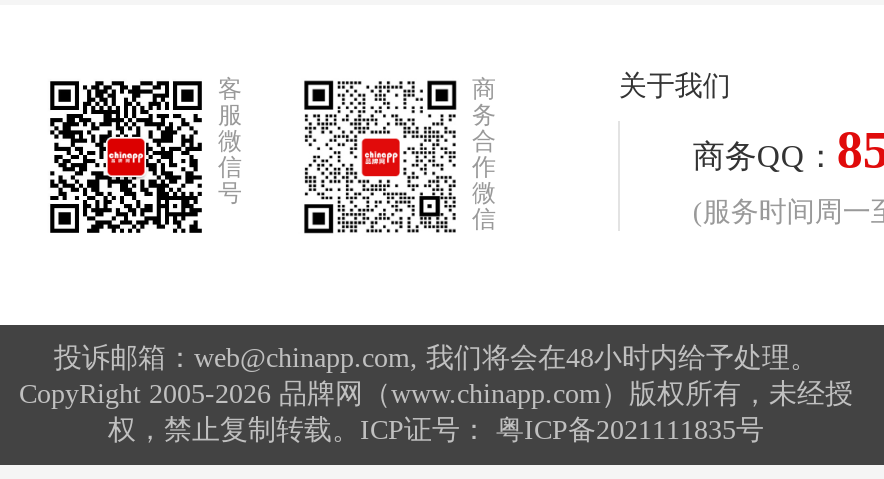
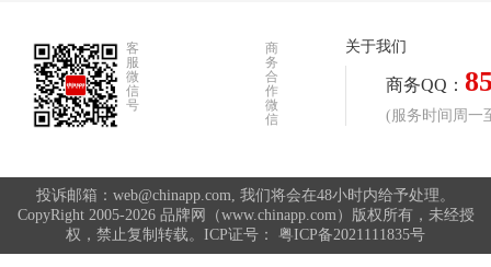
[302,79,458,235] [image] -> none

